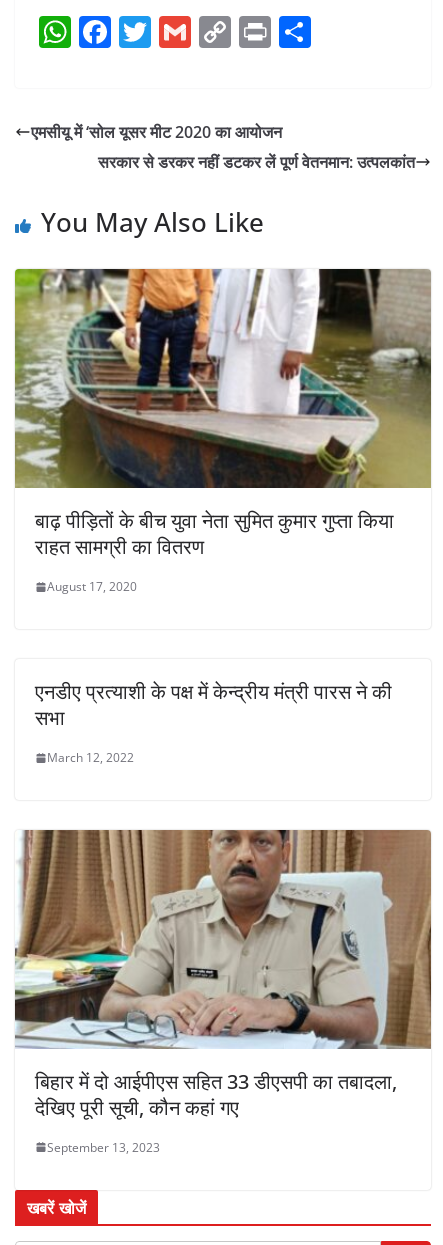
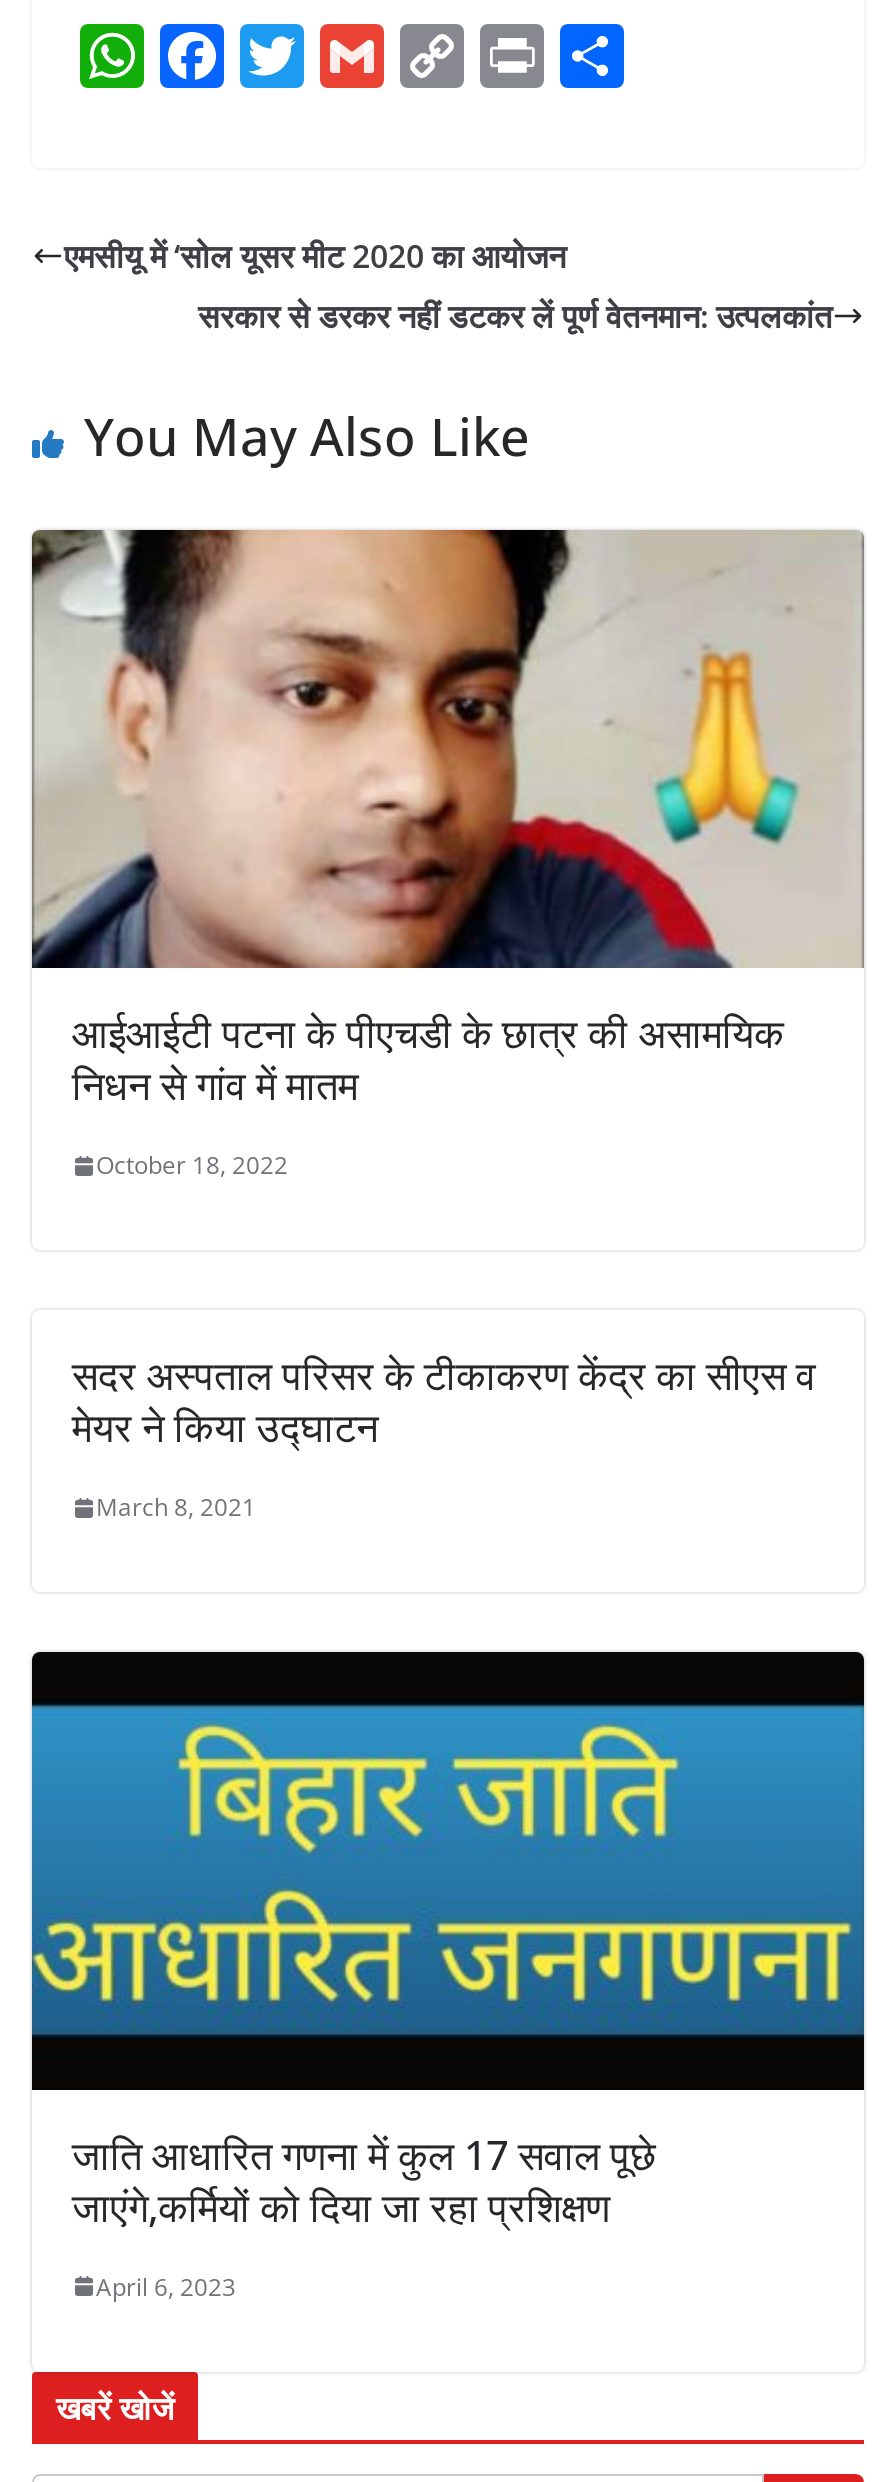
[14,268,431,560] [image] | बाढ़ पीड़ितों के बीच युवा नेता सुमित कुमार गुप्ता किया | राहत सामग्री का वितरण -> [30,528,864,1112] [image] | आईआईटी पटना के पीएचडी के छात्र की असामयिक | निधन से गांव में मातम
[47,578,137,595] August 17, 2020 -> [96,1148,288,1182] October 18, 2022
[35,678,392,731] एनडीए प्रत्याशी के पक्ष में केन्द्रीय मंत्री पारस ने की | सभा -> [72,1348,816,1454] सदर अस्पताल परिसर के टीकाकरण केंद्र का सीएस व | मेयर ने किया उद्घाटन
[47,749,134,766] March 12, 2022 -> [96,1490,256,1524] March 8, 2021
[14,829,432,1121] [image] | बिहार में दो आईपीएस सहित 33 डीएसपी का तबादला, | देखिए पूरी सूची, कौन कहां गए -> [30,1650,866,2233] [image] | जाति आधारित गणना में कुल 17 सवाल पूछे | जाएंगे,कर्मियों को दिया जा रहा प्रशिक्षण
[47,1139,160,1156] September 13, 2023 -> [96,2269,236,2303] April 6, 2023

